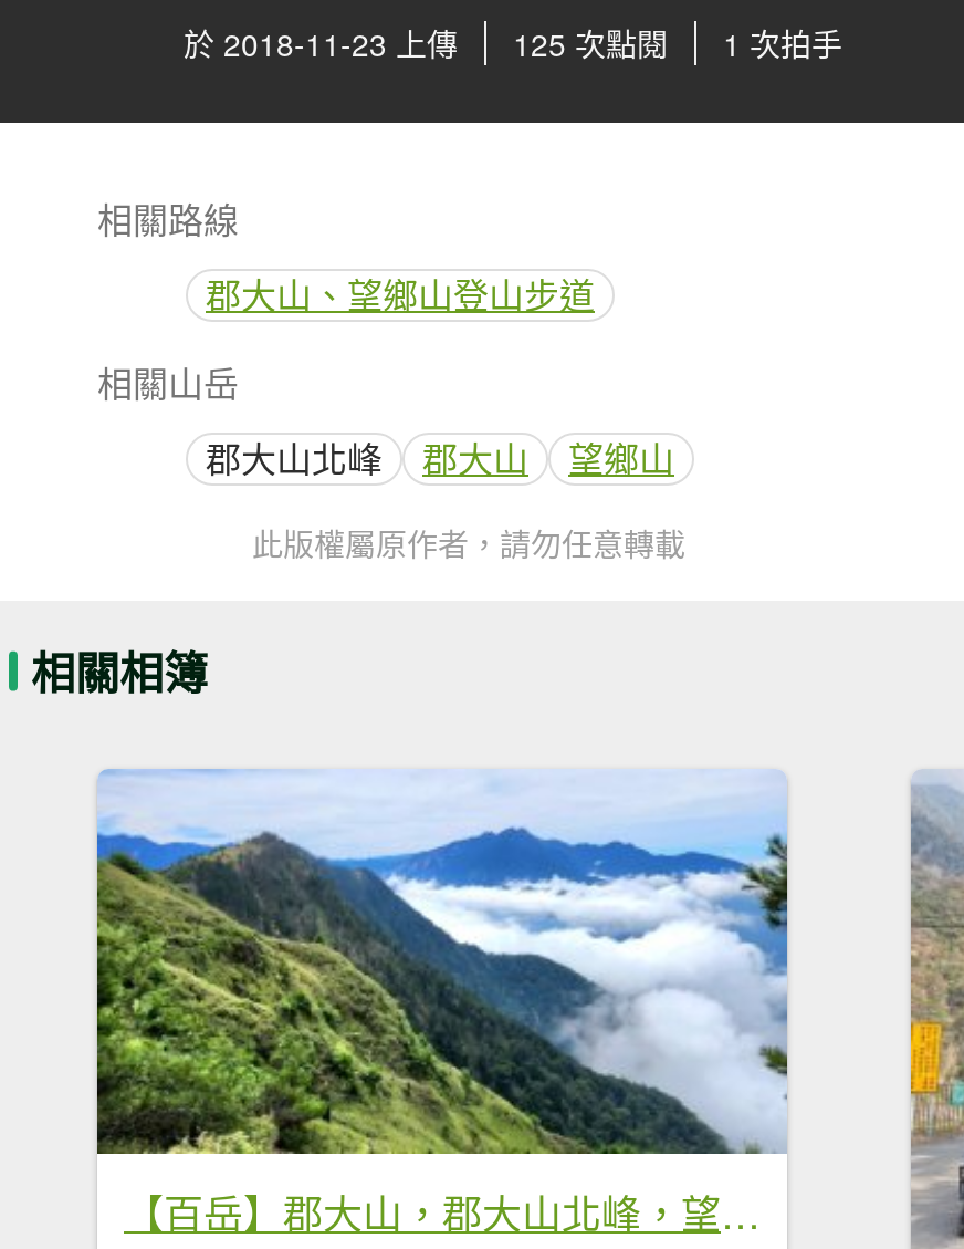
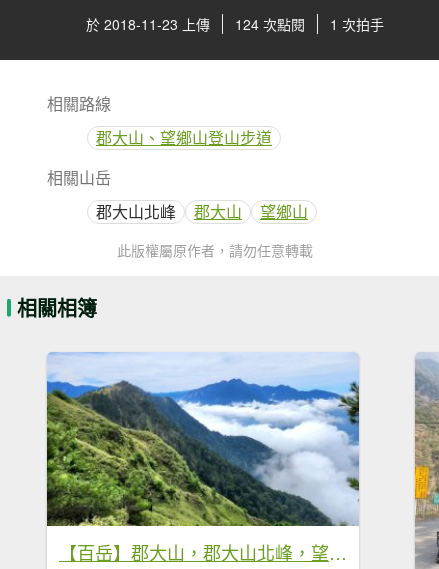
[184,21,842,65] 於 2018-11-23 上傳 125 次點閱 1 次拍手 -> [86,14,384,34] 於 2018-11-23 上傳 124 次點閱 1 次拍手

